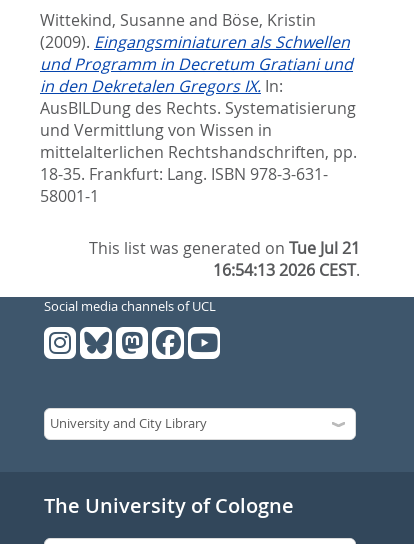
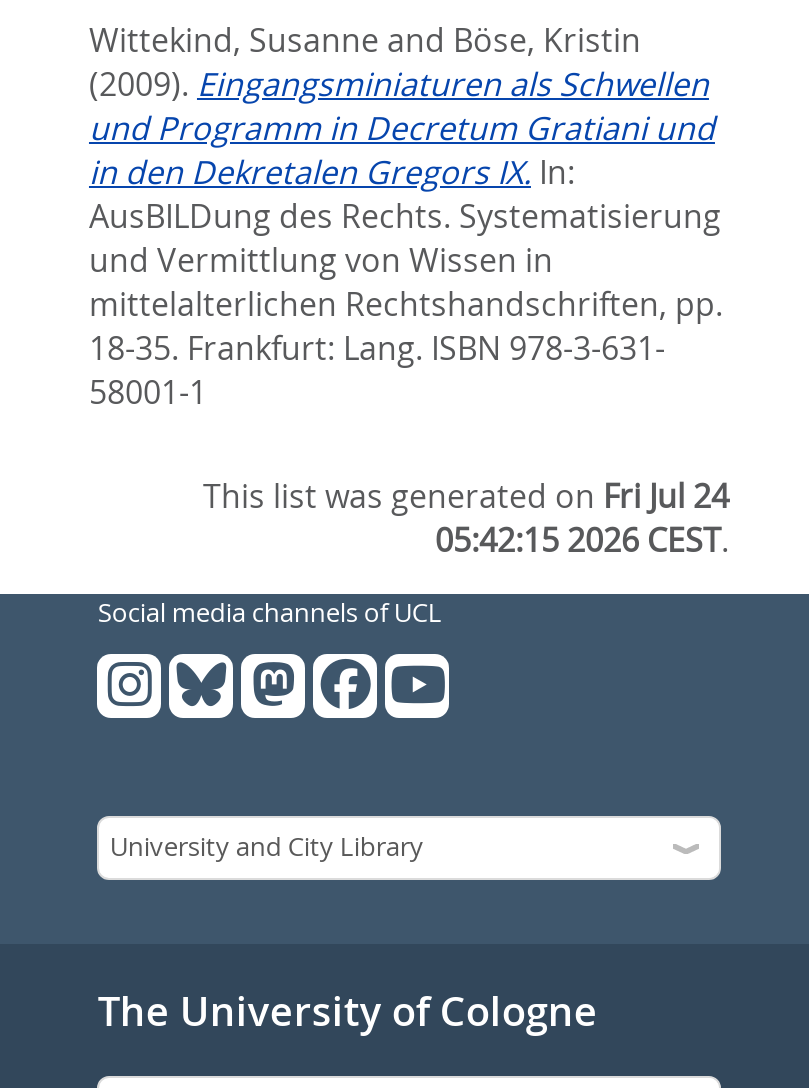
[89,237,360,259] This list was generated on Tue Jul 21 -> [203,474,729,518] This list was generated on Fri Jul 24
[213,259,360,281] 16:54:13 2026 CEST. -> [435,518,729,562] 05:42:15 2026 CEST.

